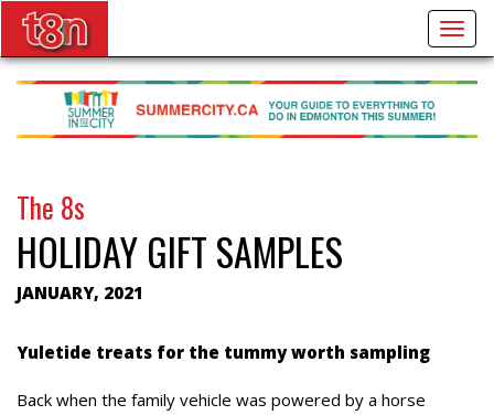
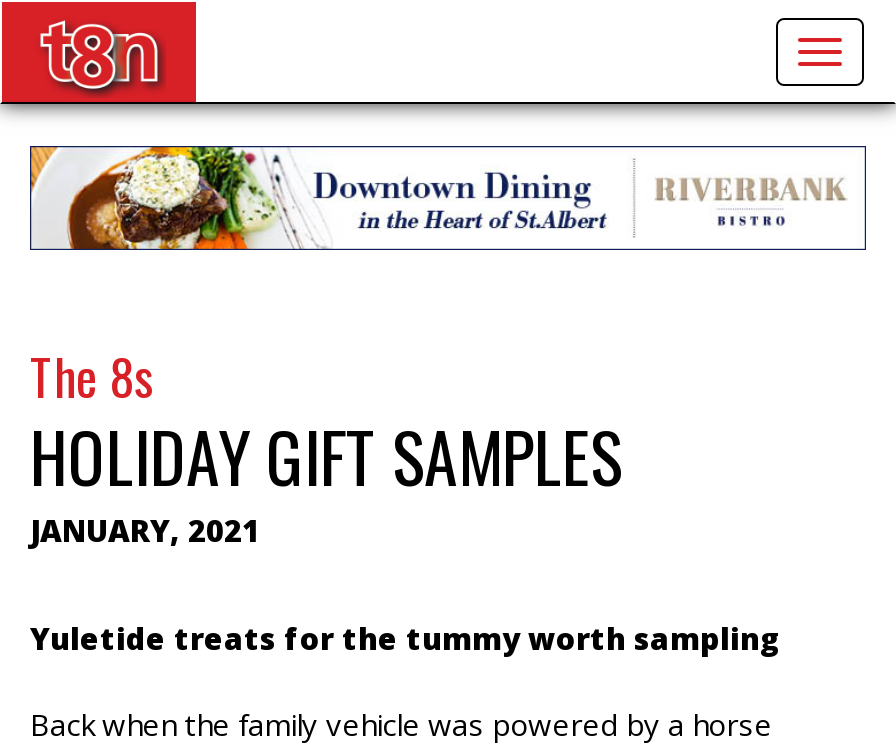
[15,79,477,139] [image] -> [28,144,868,252] [image]

